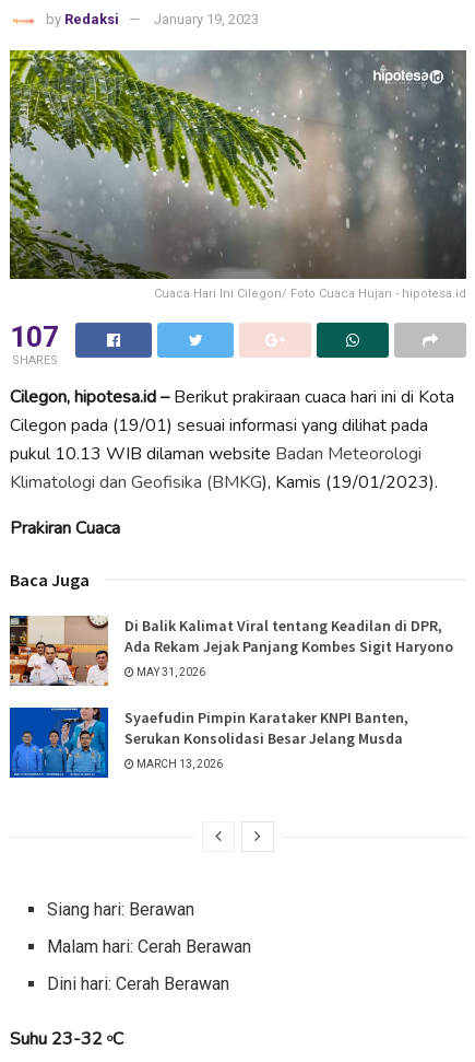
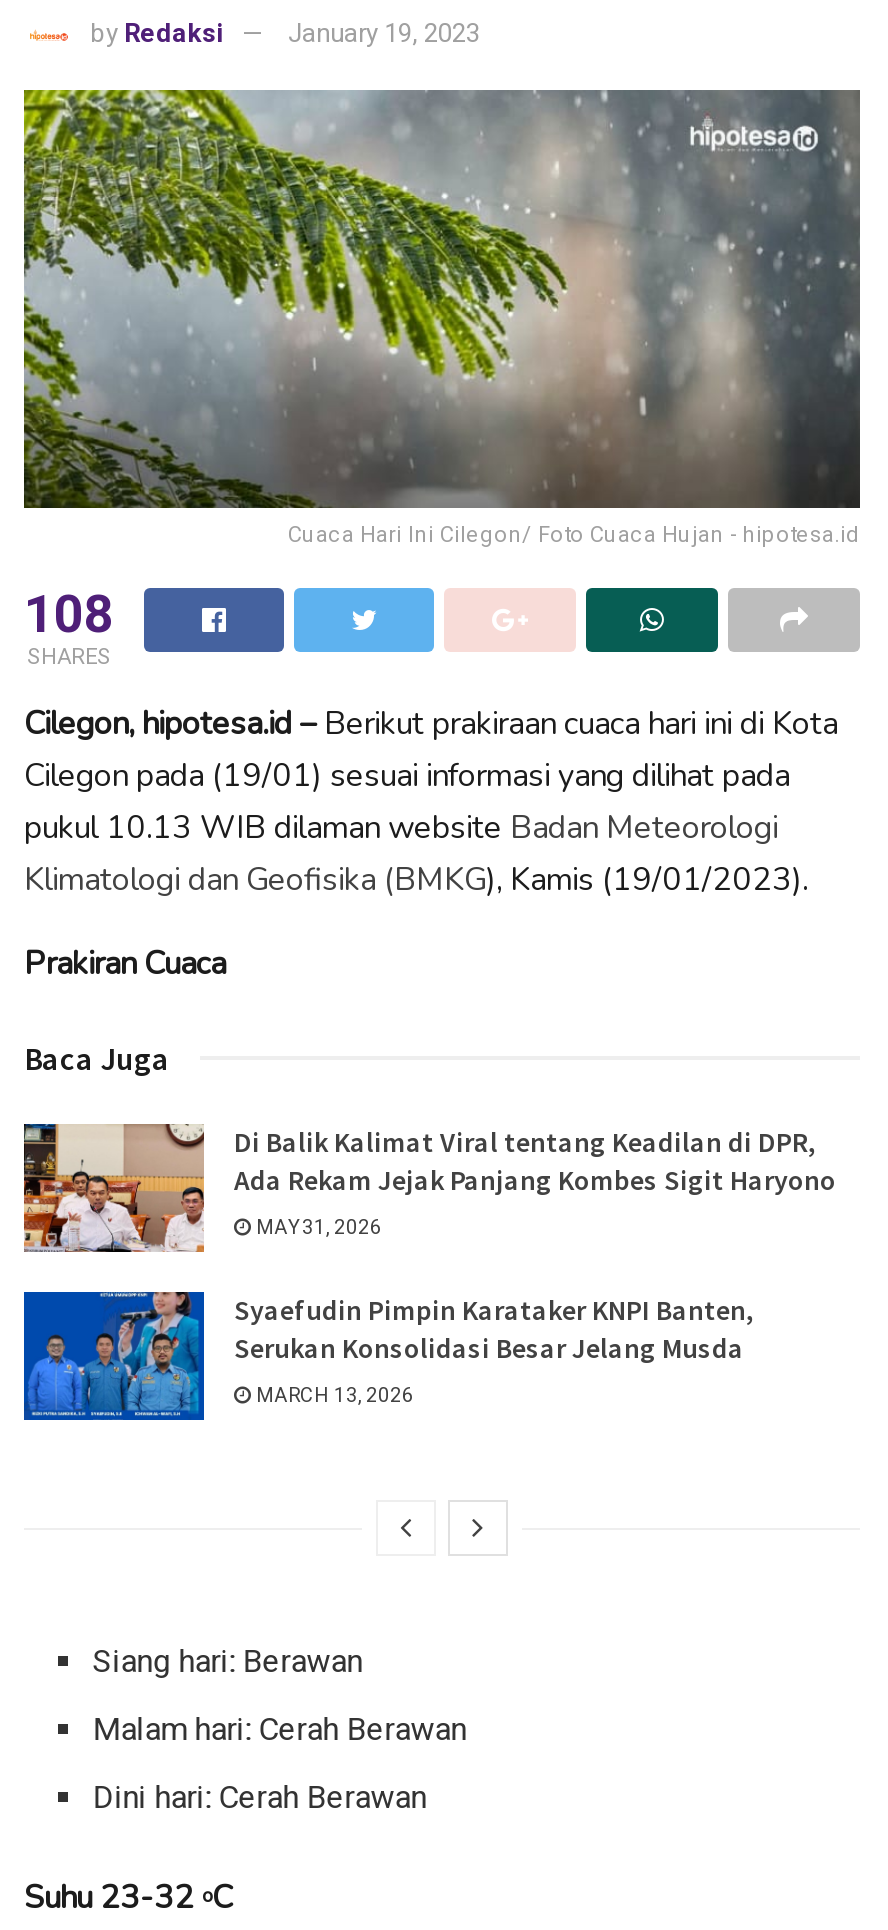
[10,320,59,353] 107 -> [24,584,114,644] 108

